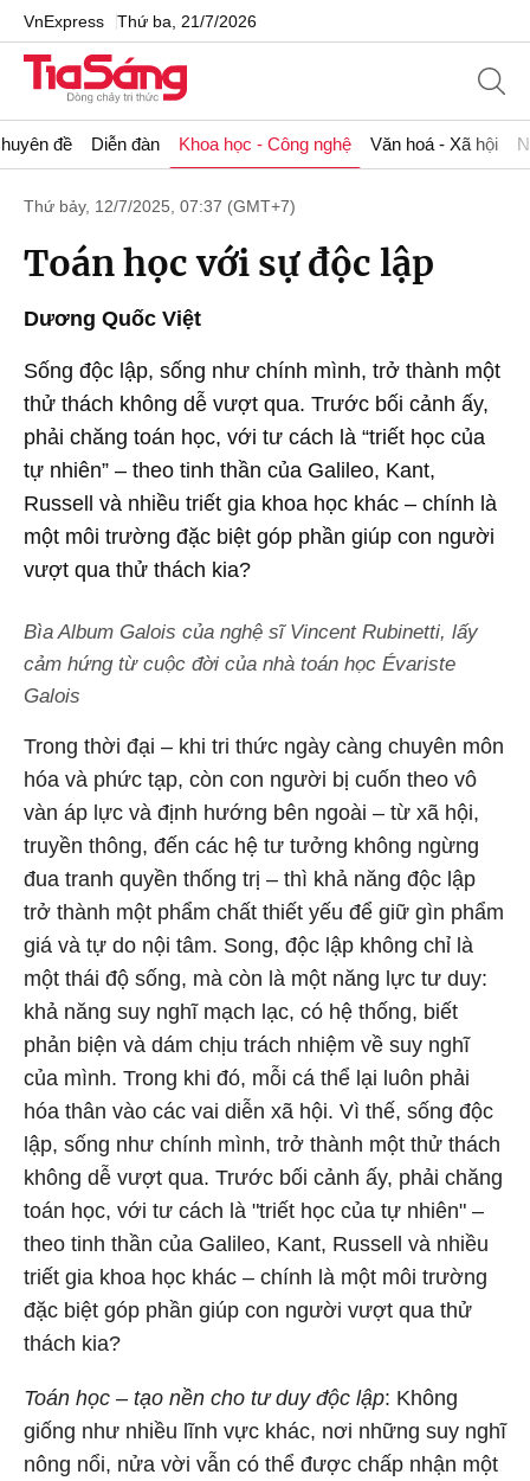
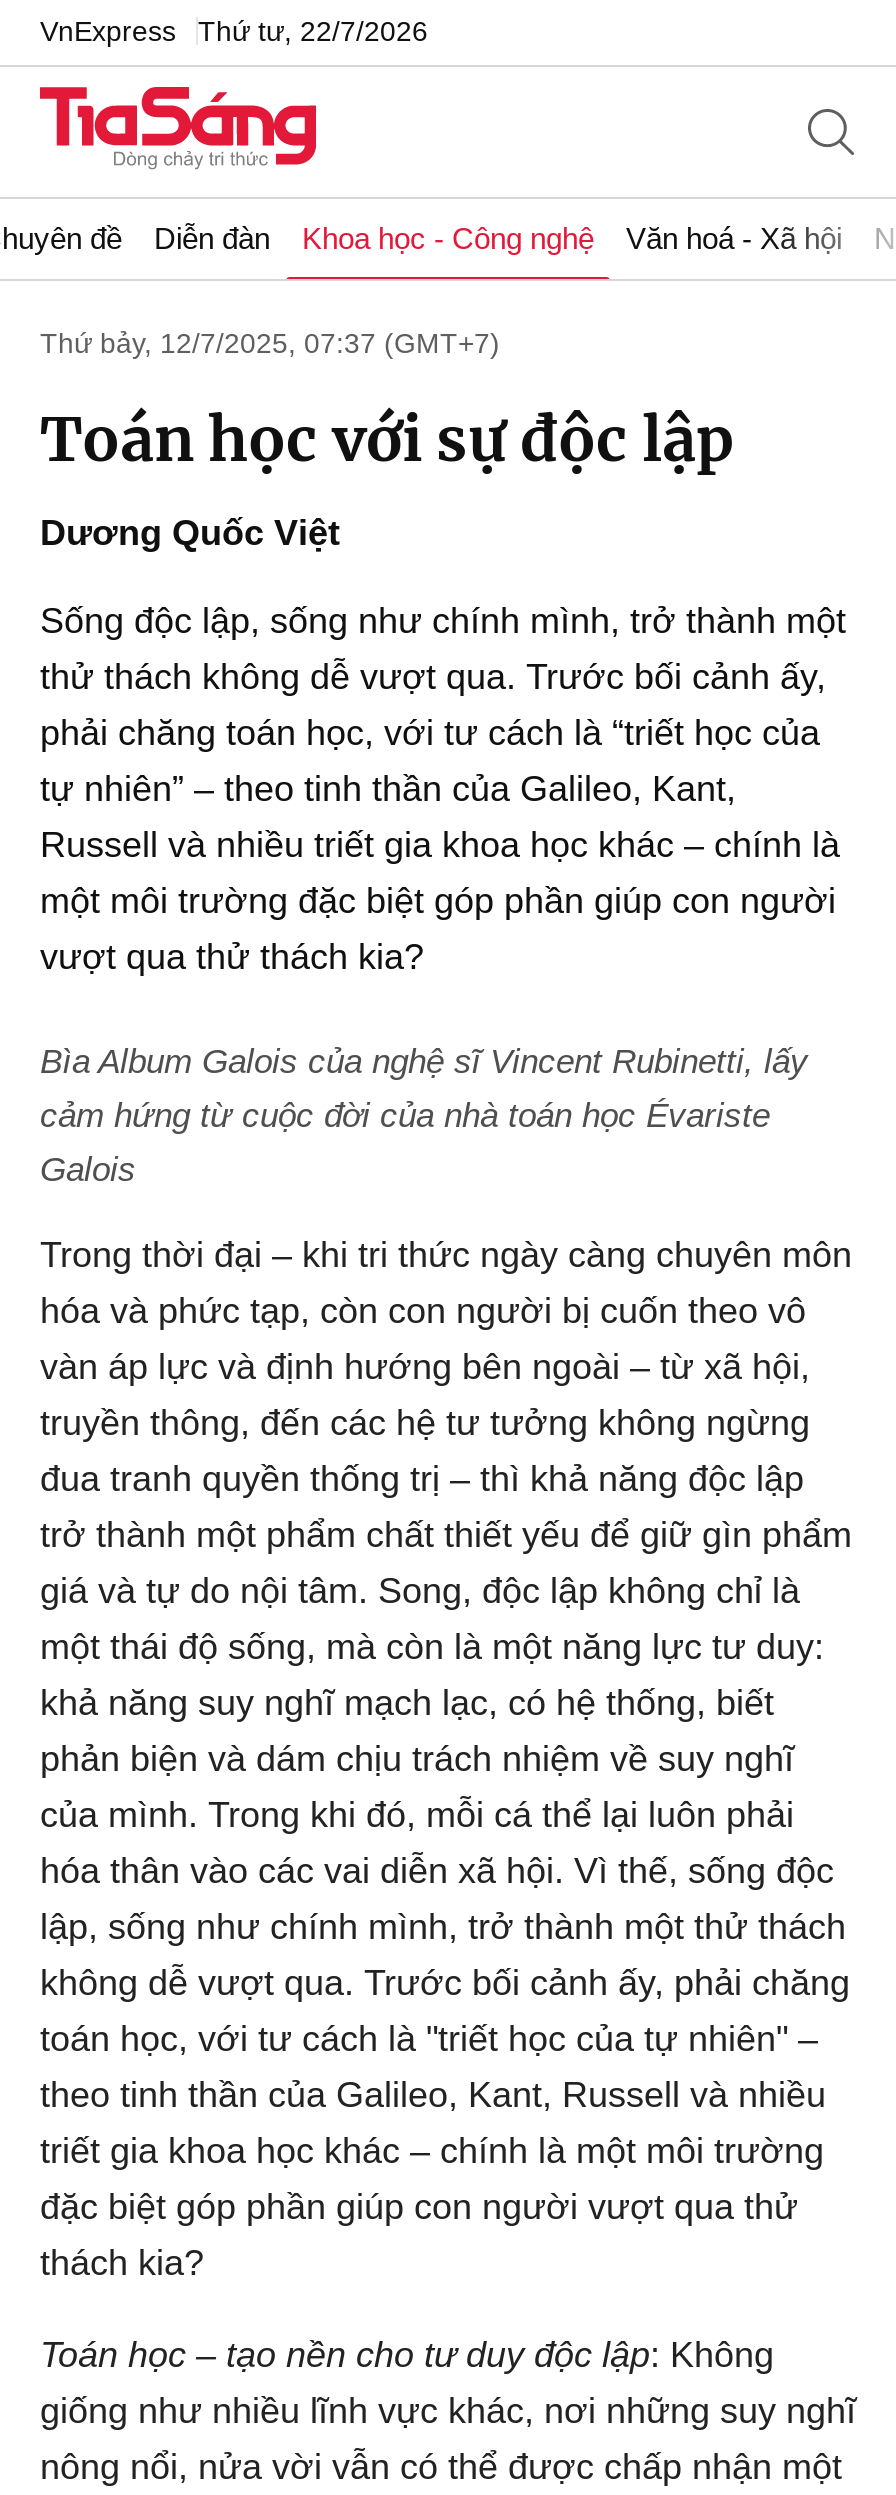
[24,11,257,30] VnExpress Thứ ba, 21/7/2026 -> [40,14,428,46] VnExpress Thứ tư, 22/7/2026

